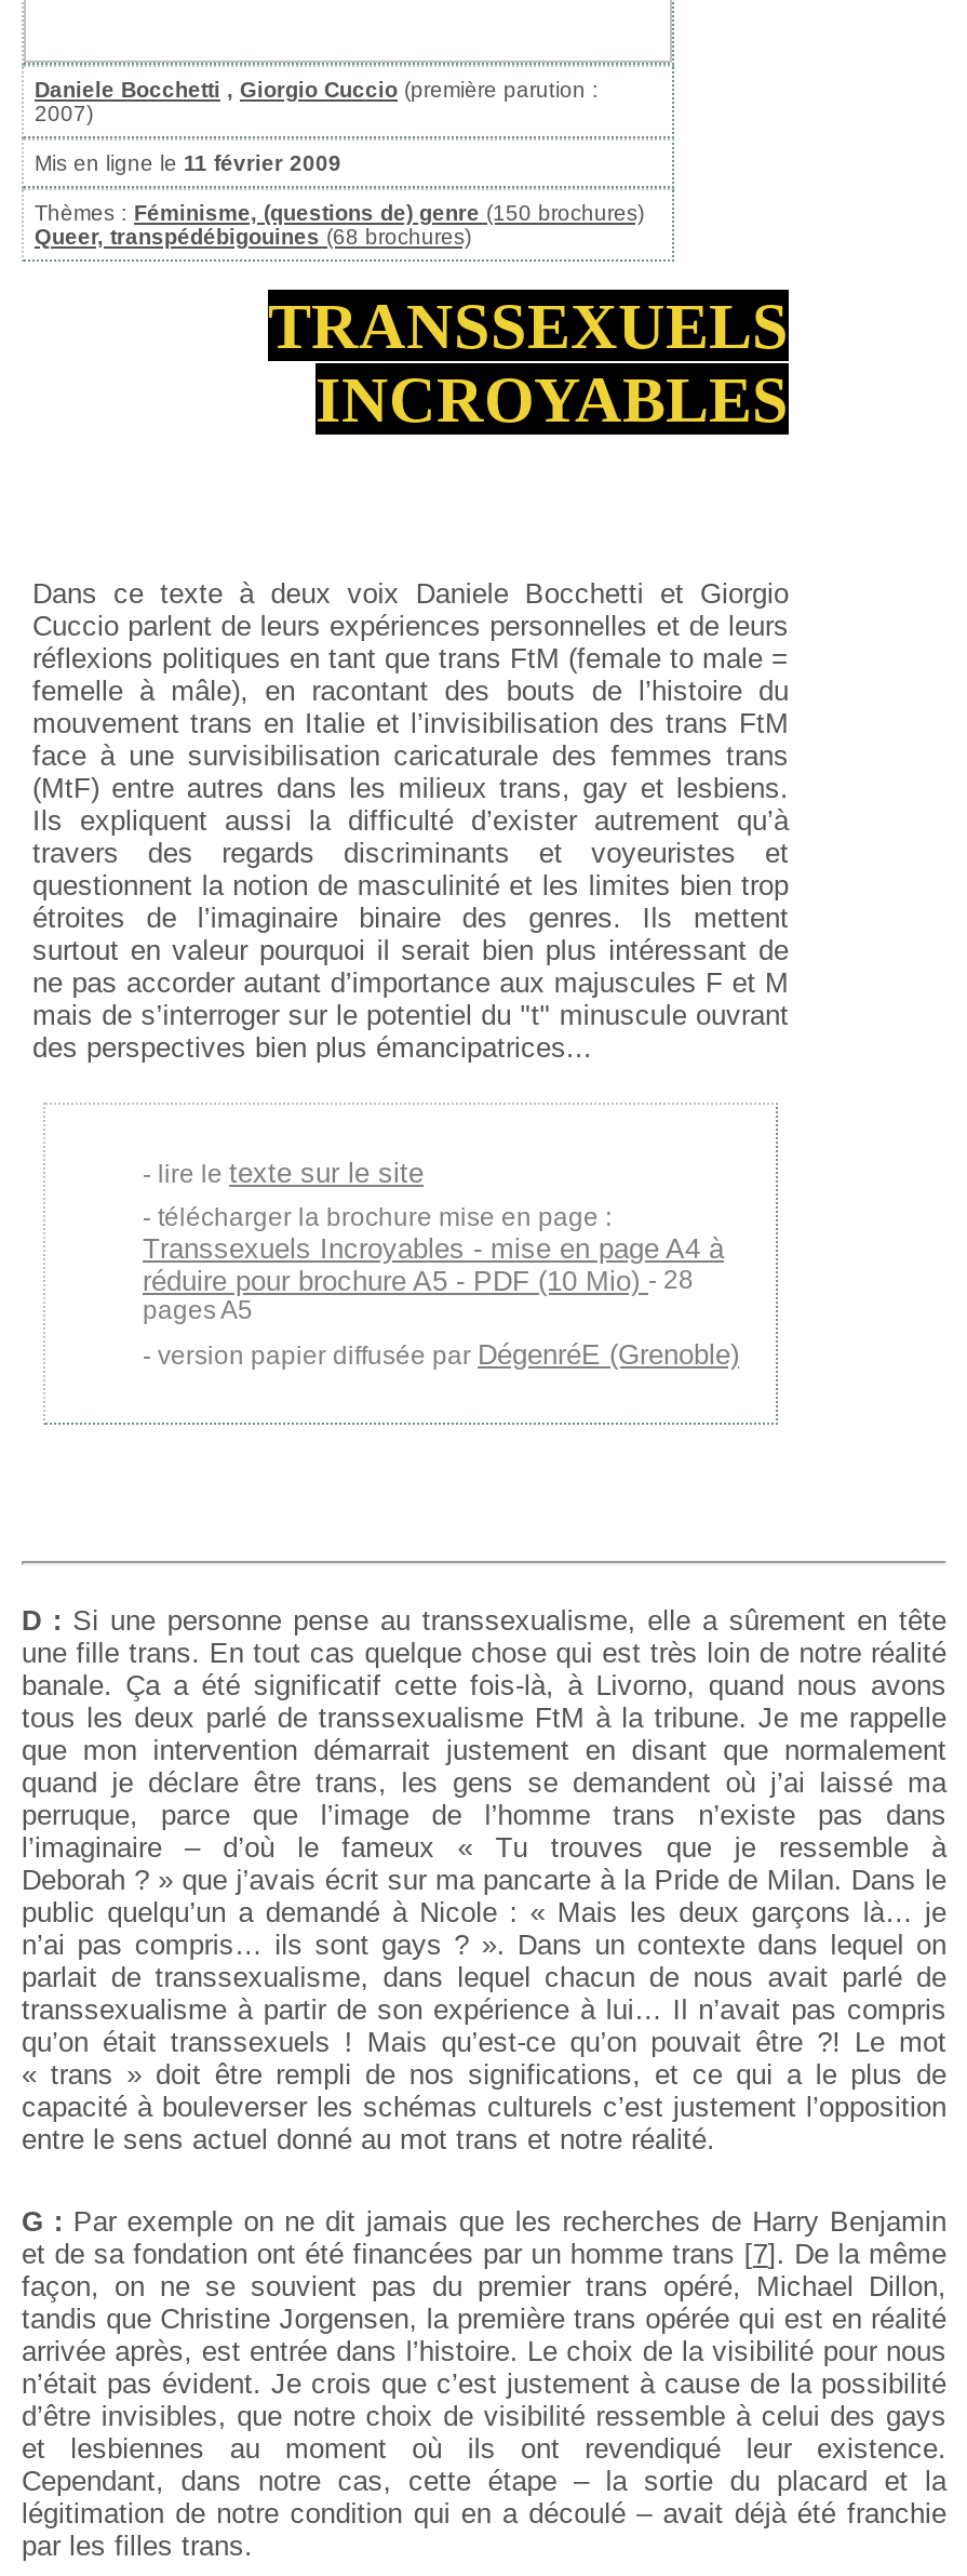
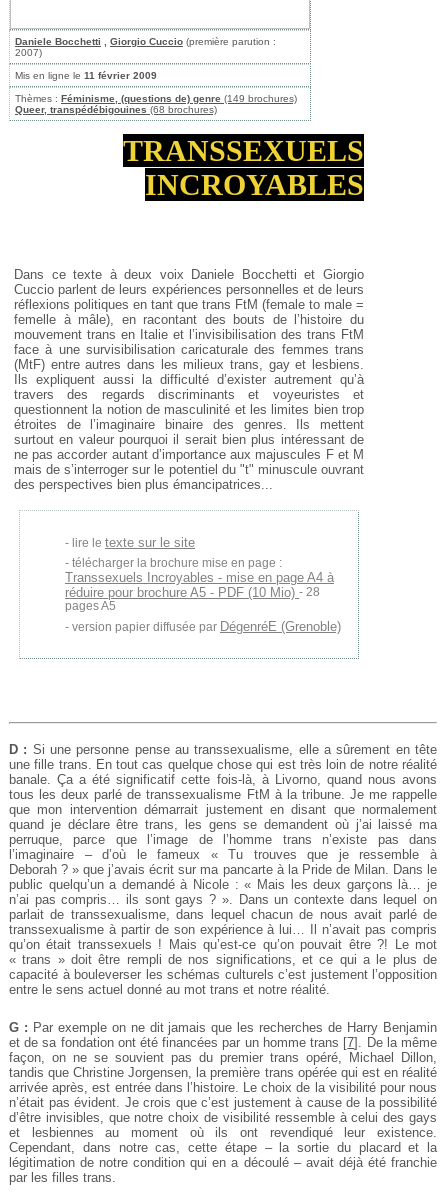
[35,201,644,225] Thèmes : Féminisme, (questions de) genre (150 brochures) -> [15,93,297,104] Thèmes : Féminisme, (questions de) genre (149 brochures)

